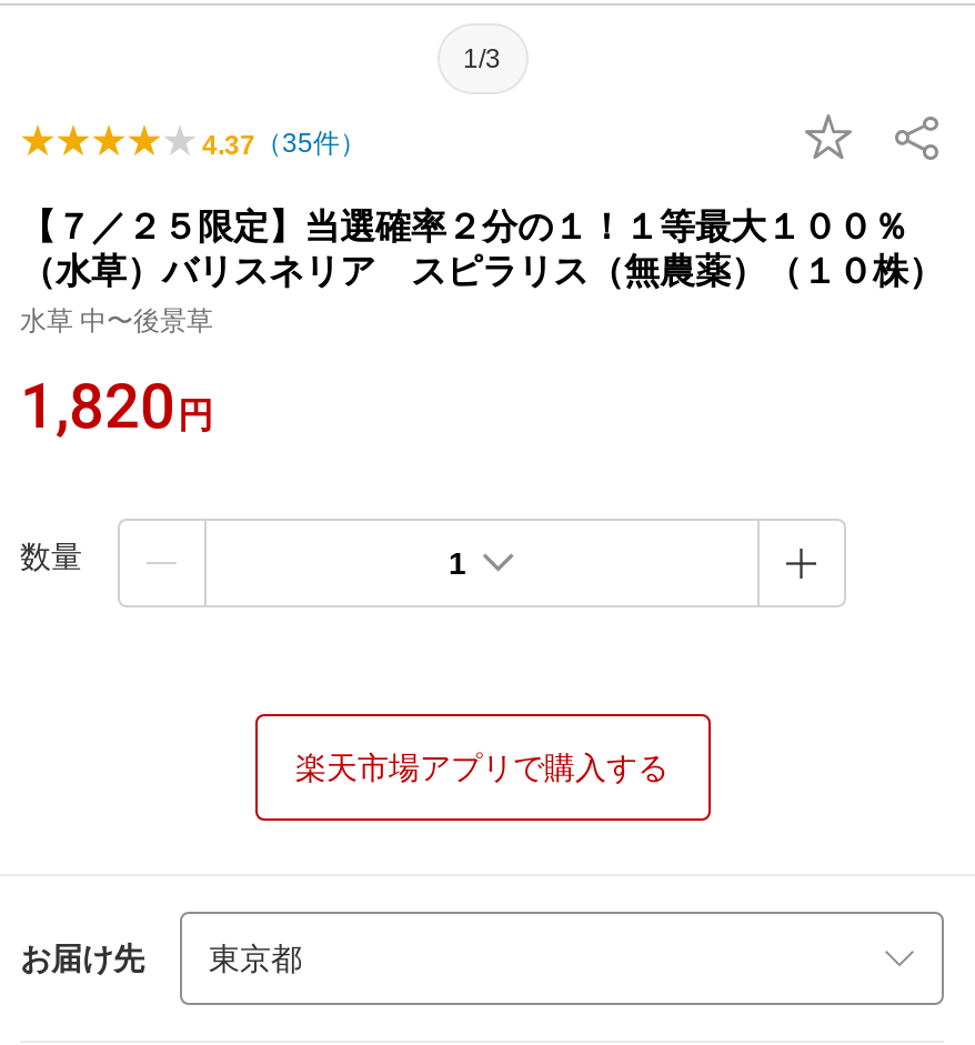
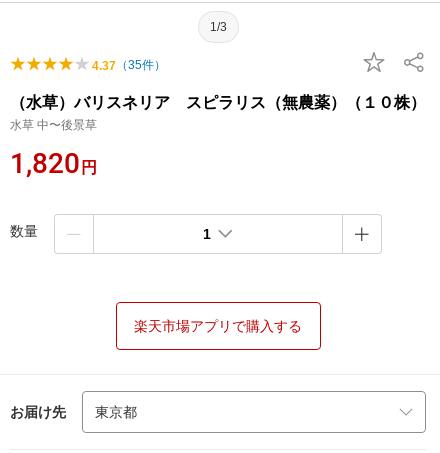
[20,208,944,245] 【７／２５限定】当選確率２分の１！１等最大１００％ -> none

